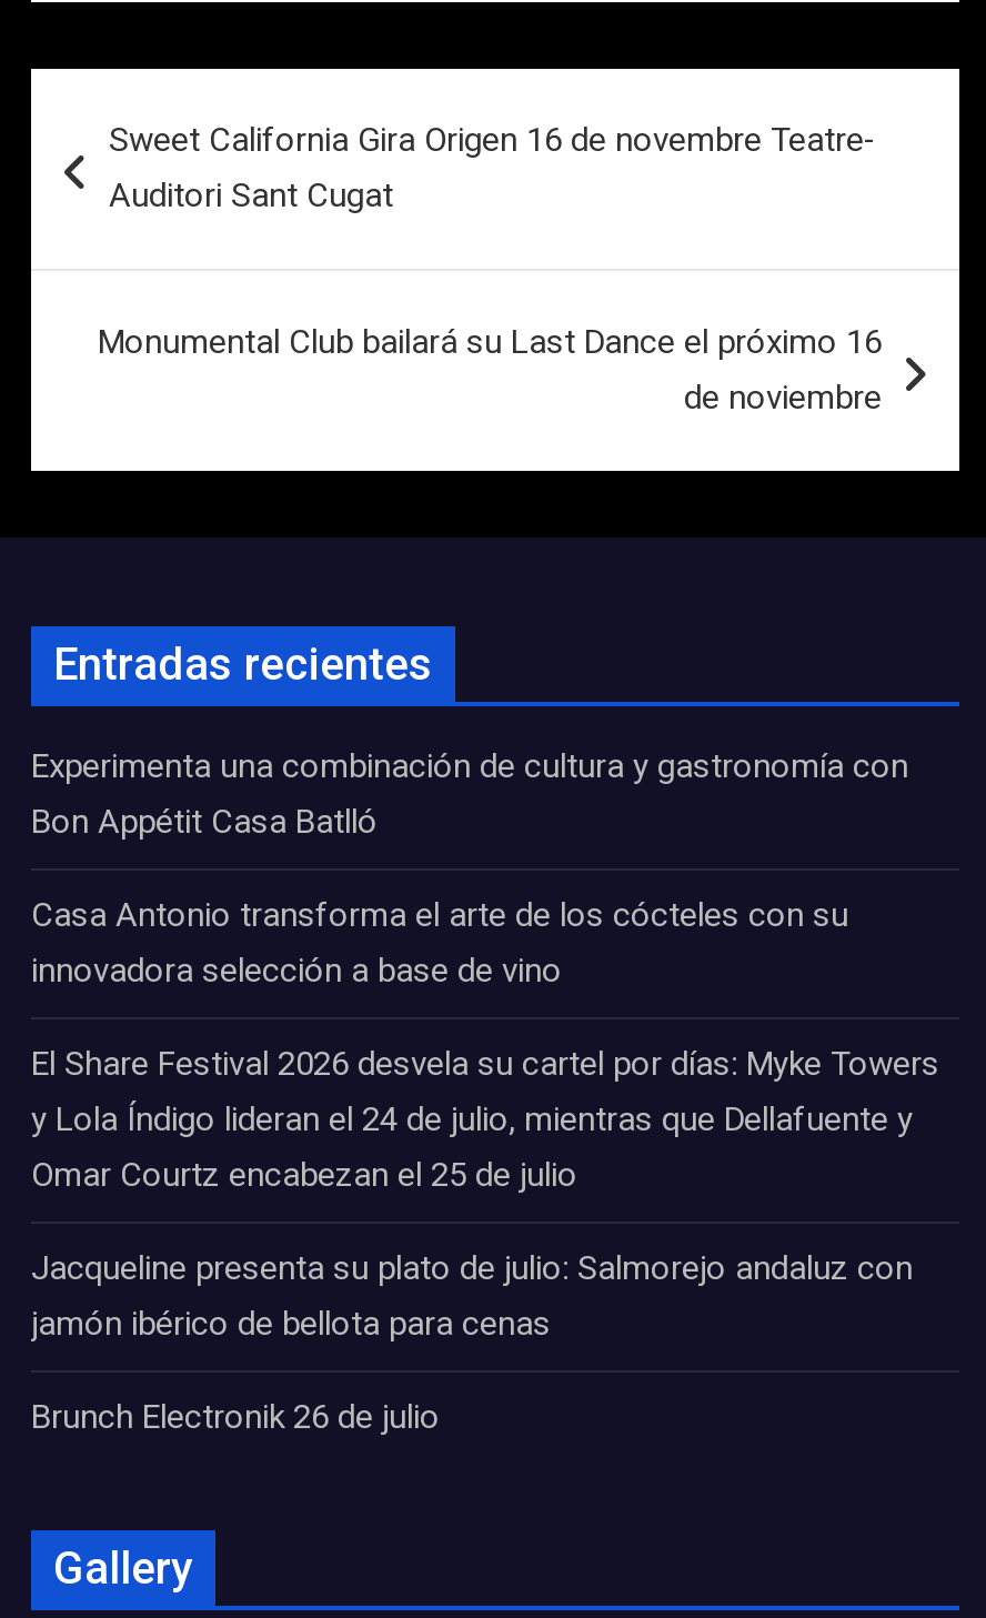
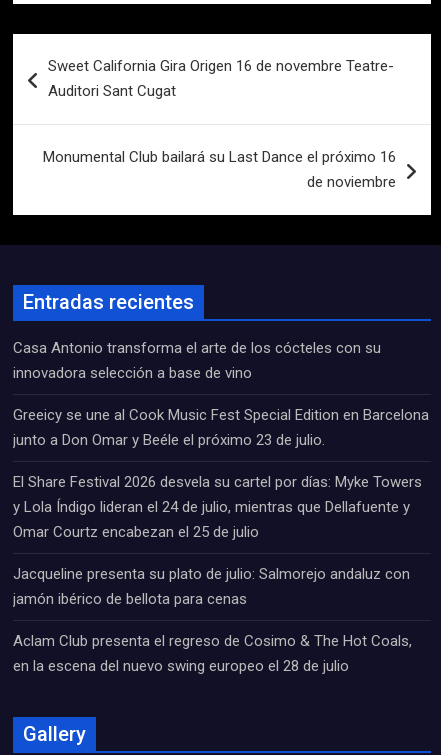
[31,746,908,842] Experimenta una combinación de cultura y gastronomía con | Bon Appétit Casa Batlló -> none
moved [31,895,848,991] -> [13,339,381,382]: Casa Antonio transforma el arte de los cócteles con su | innovadora selección a base de vino
none -> [13,406,429,449] Greeicy se une al Cook Music Fest Special Edition en Barcelona | junto a Don Omar y Beéle el próximo 23 de julio.
[31,1397,440,1437] Brunch Electronik 26 de julio -> [13,632,412,675] Aclam Club presenta el regreso de Cosimo & The Hot Coals, | en la escena del nuevo swing europeo el 28 de julio

